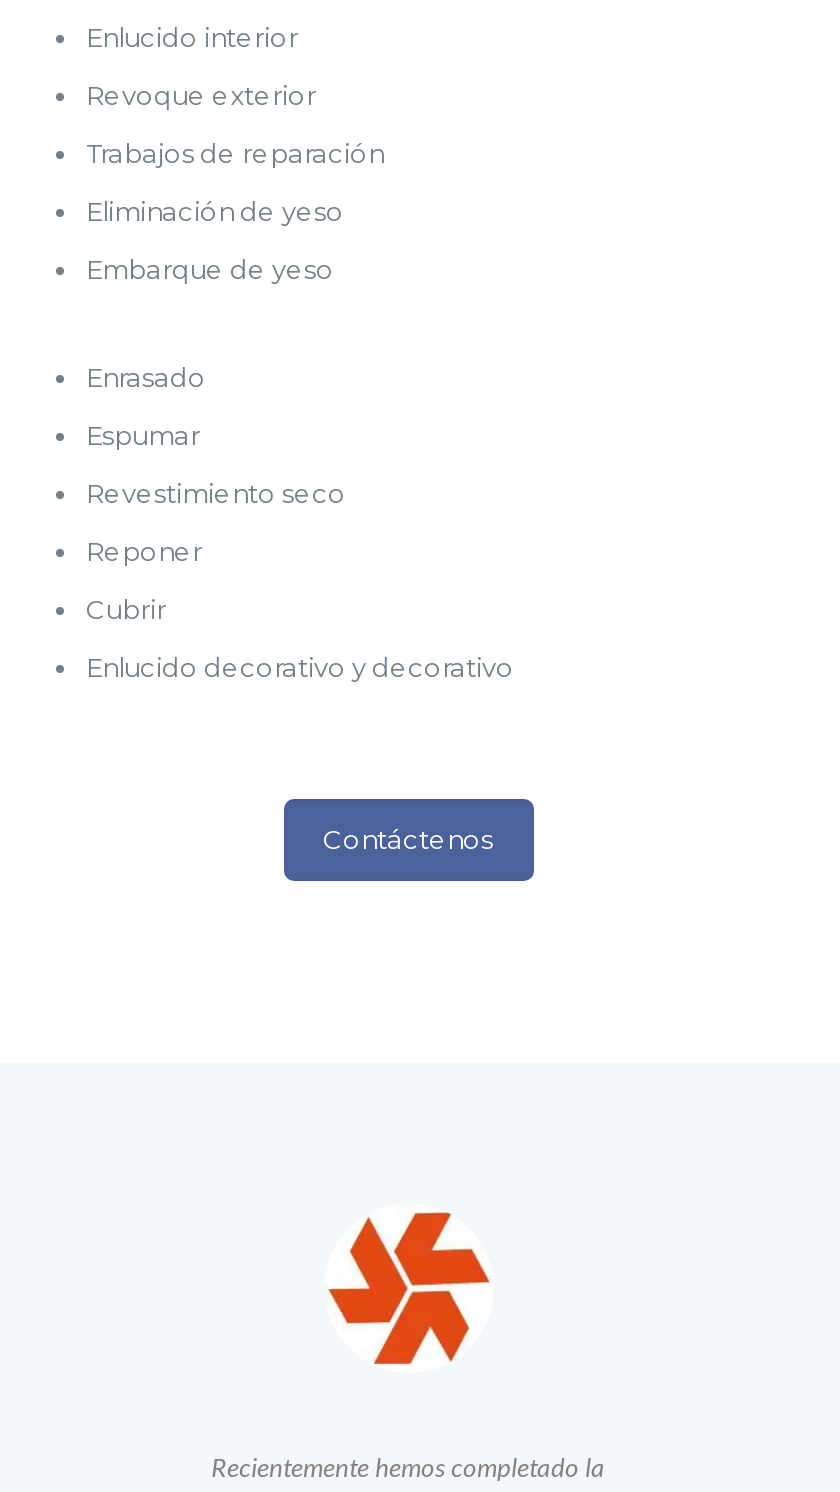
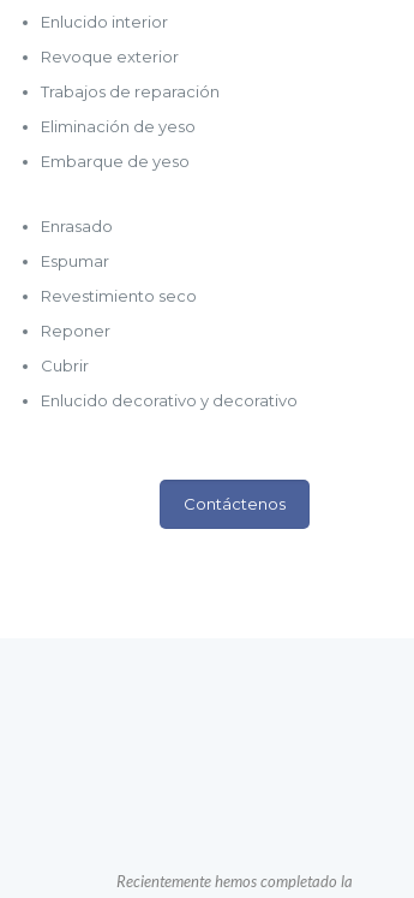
[326,1209,492,1367] [image] -> none

